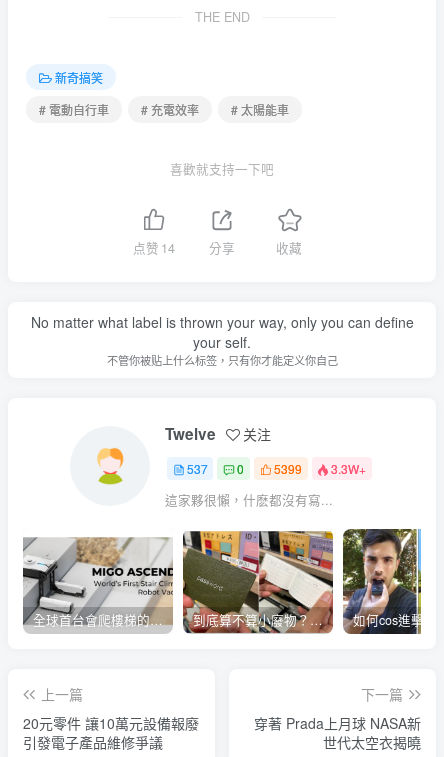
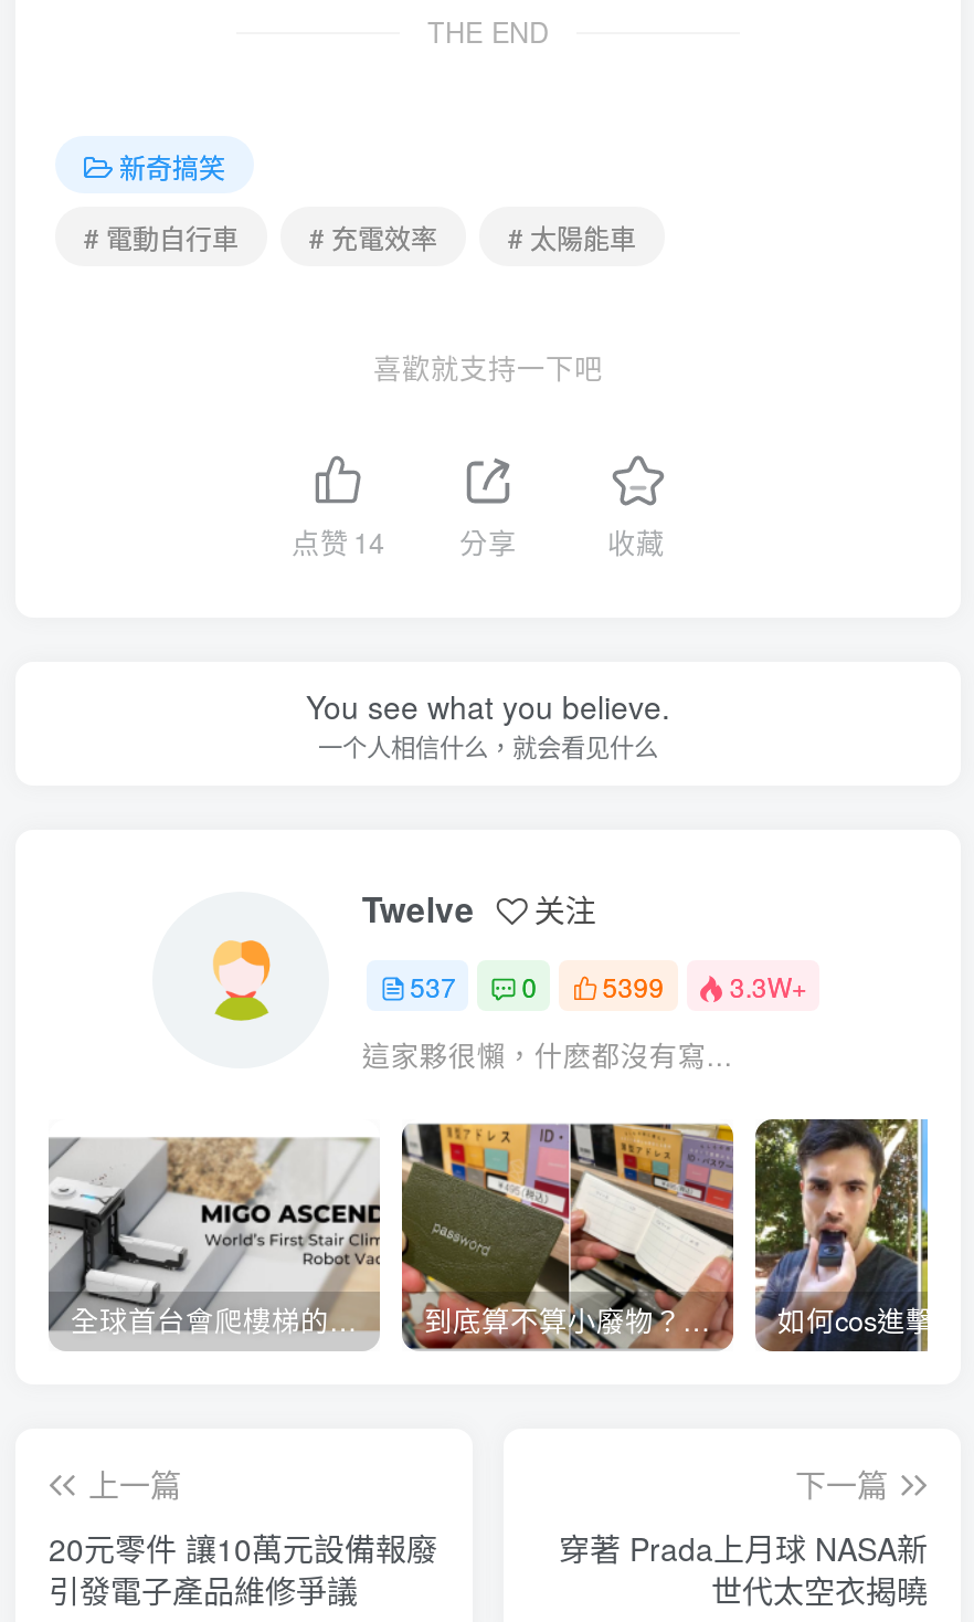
[30,312,413,368] No matter what label is thrown your way, only you can define | your self. | 不管你被贴上什么标签，只有你才能定义你自己 -> [306,684,670,763] You see what you believe. | 一个人相信什么，就会看见什么

